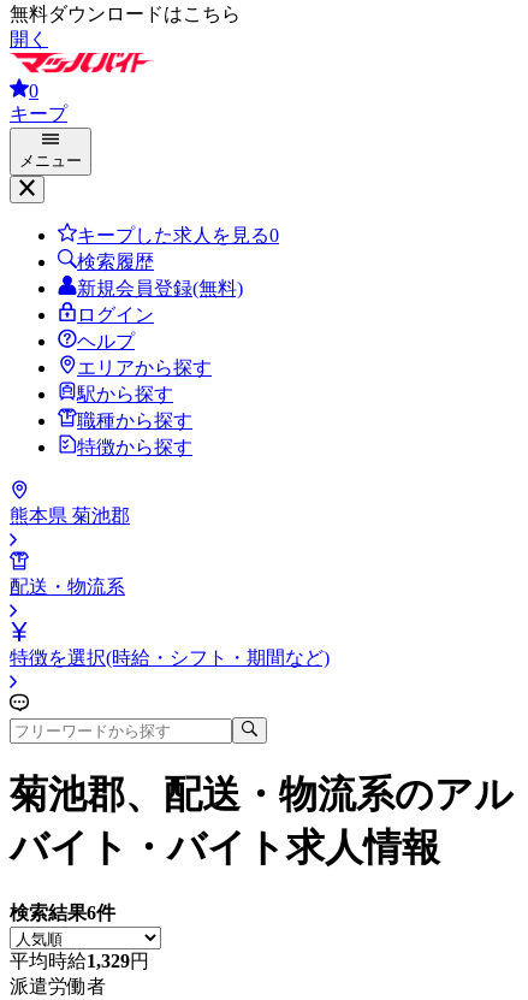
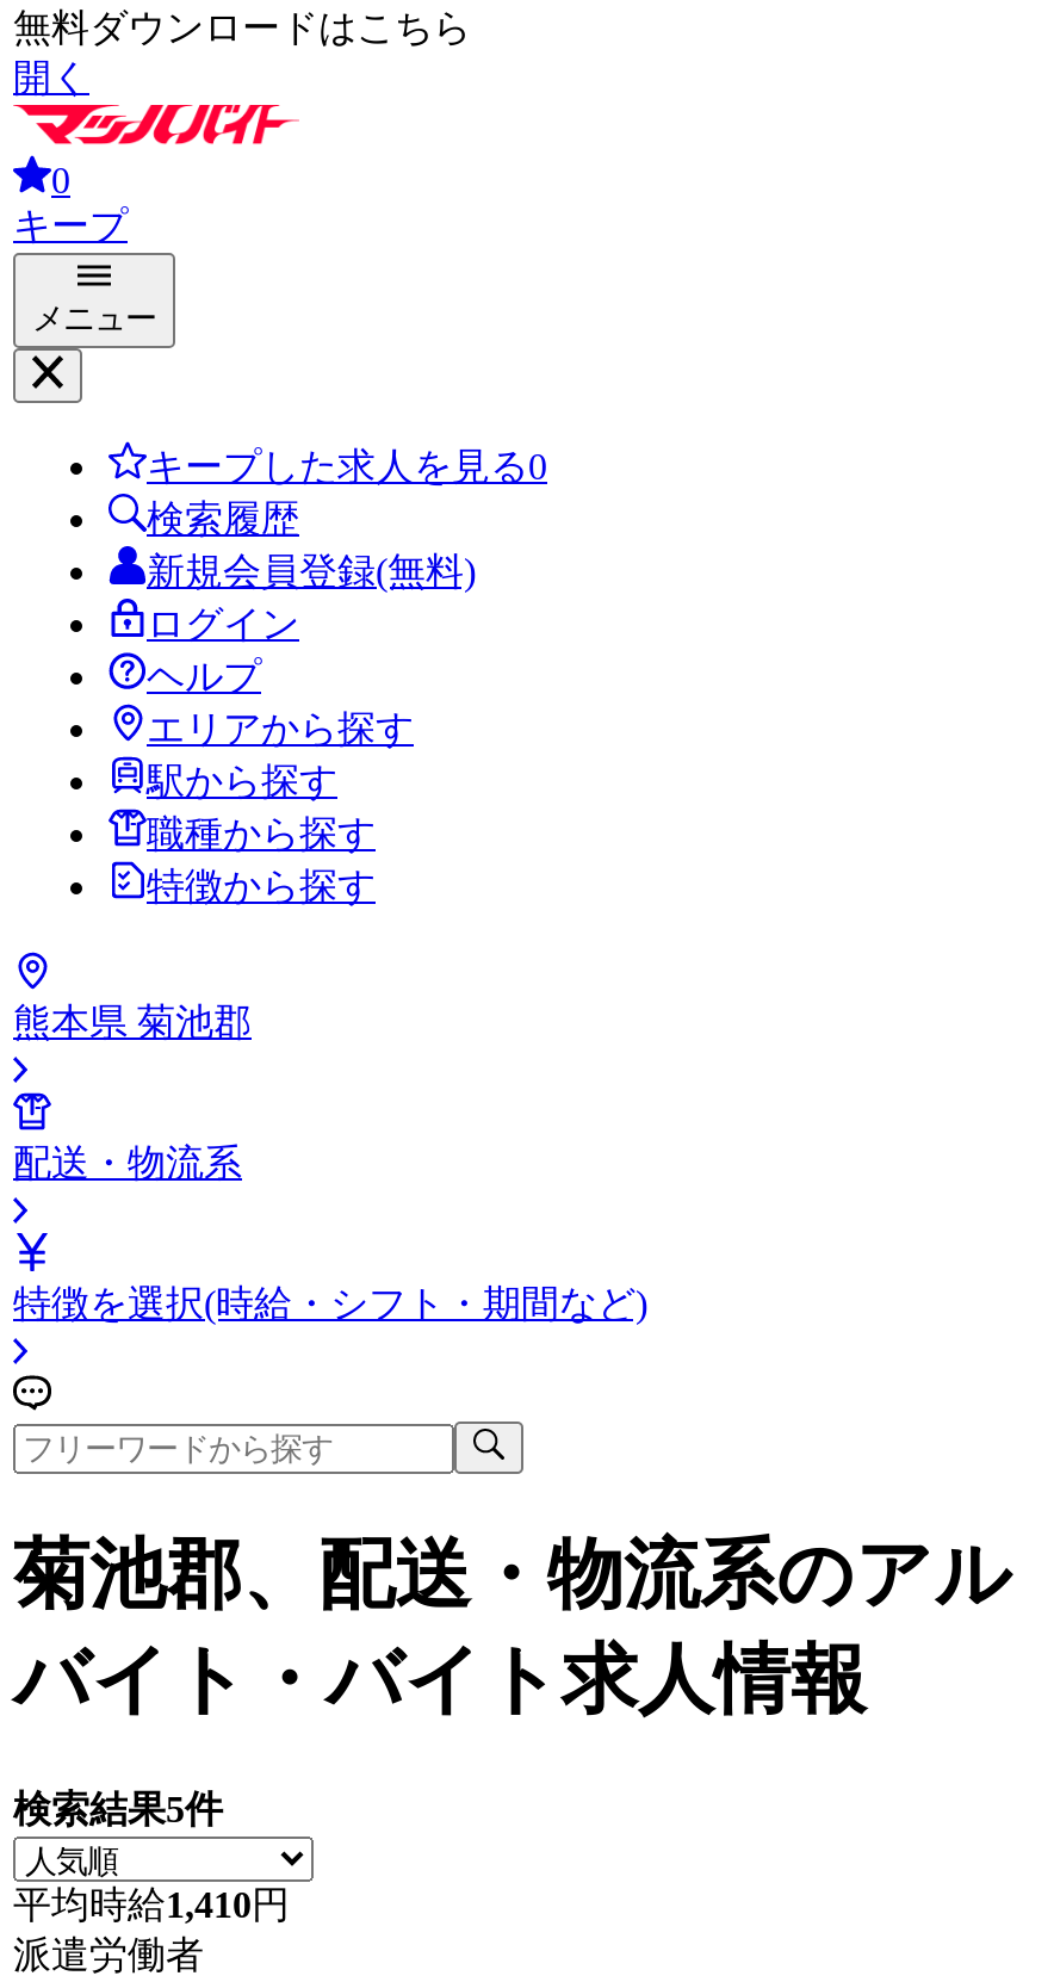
[10,902,115,923] 検索結果6件 -> [13,1789,223,1829] 検索結果5件
[10,951,149,971] 平均時給1,329円 -> [13,1884,290,1925] 平均時給1,410円

